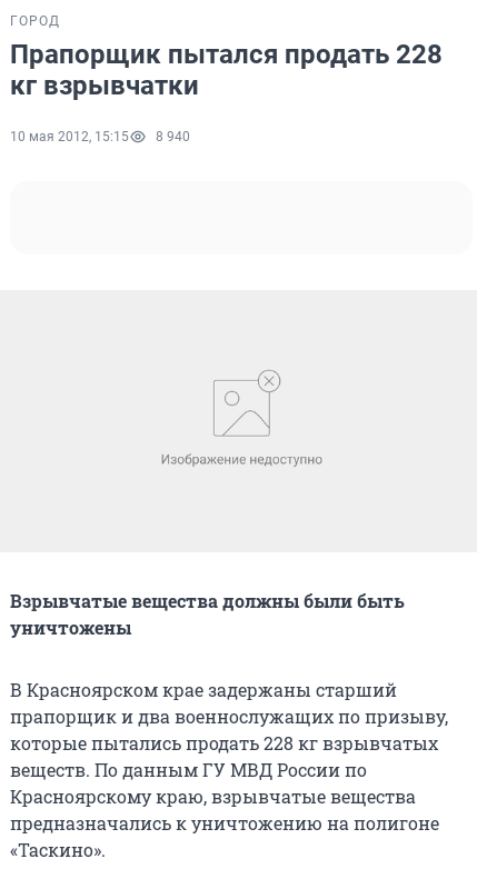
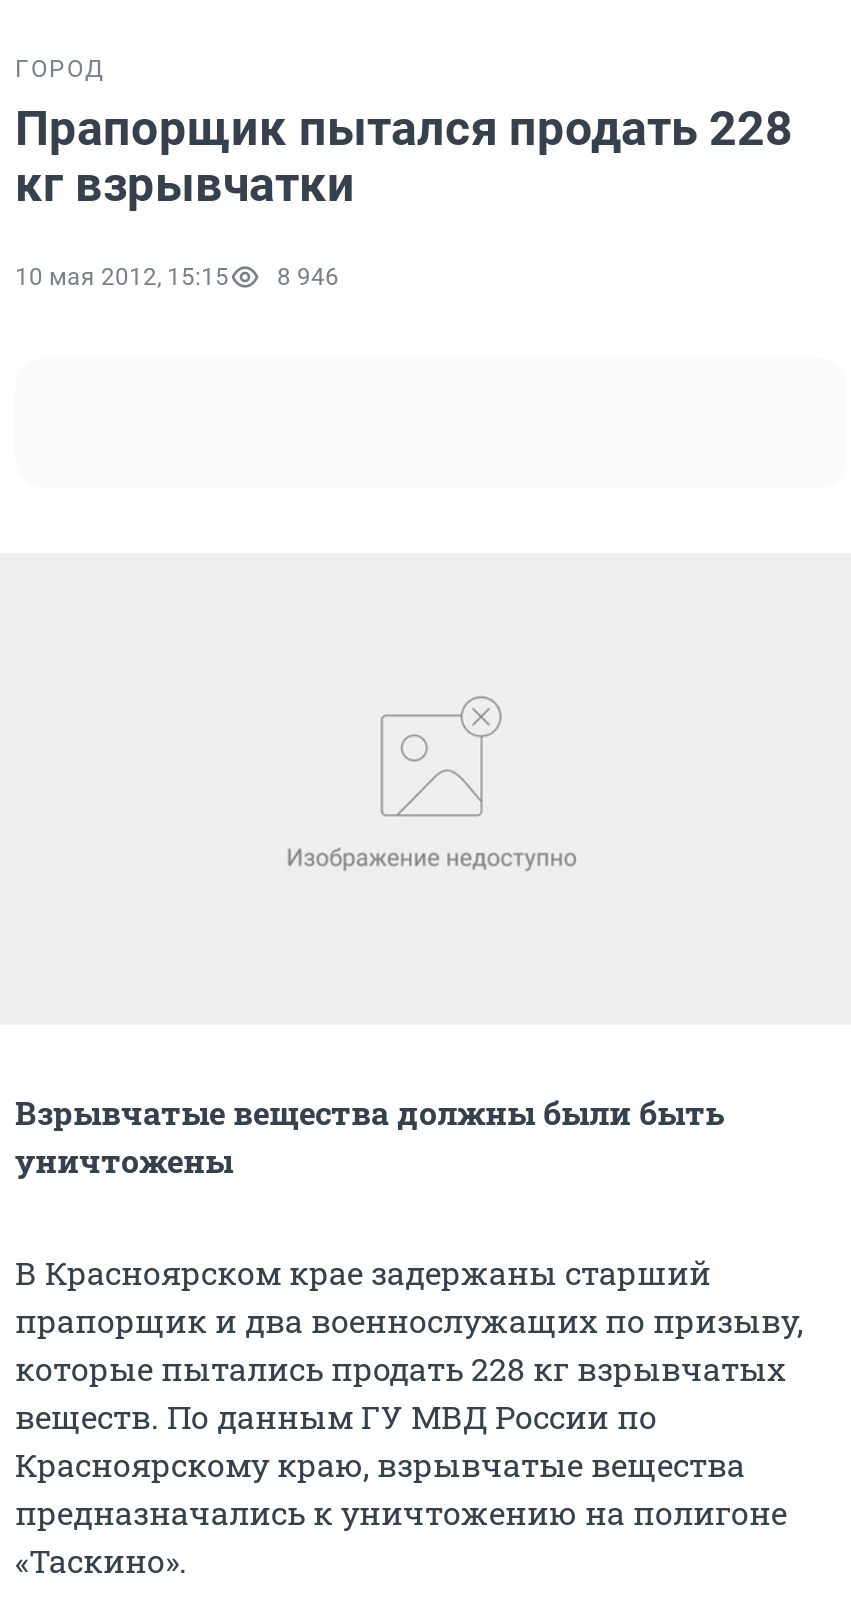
[10,129,190,145] 10 мая 2012, 15:15 8 940 -> [15,263,339,291] 10 мая 2012, 15:15 8 946

